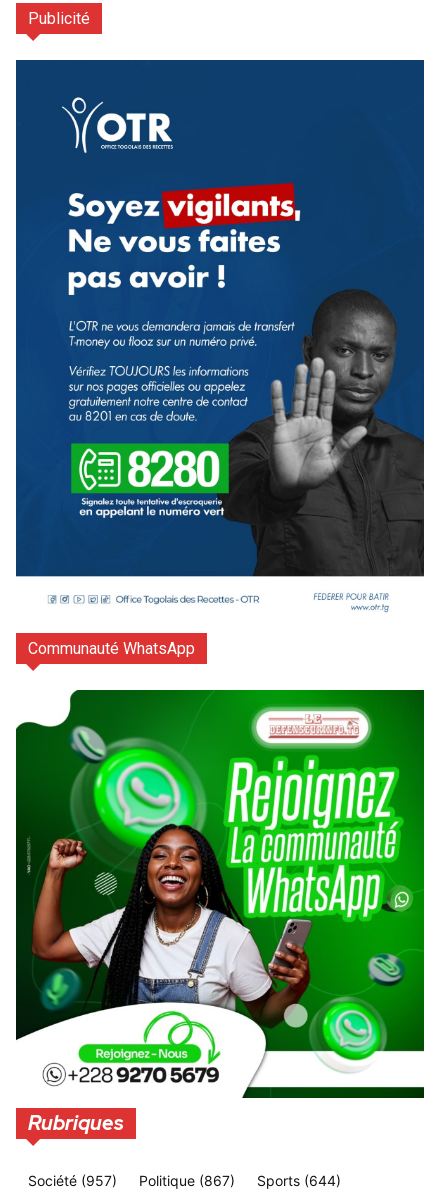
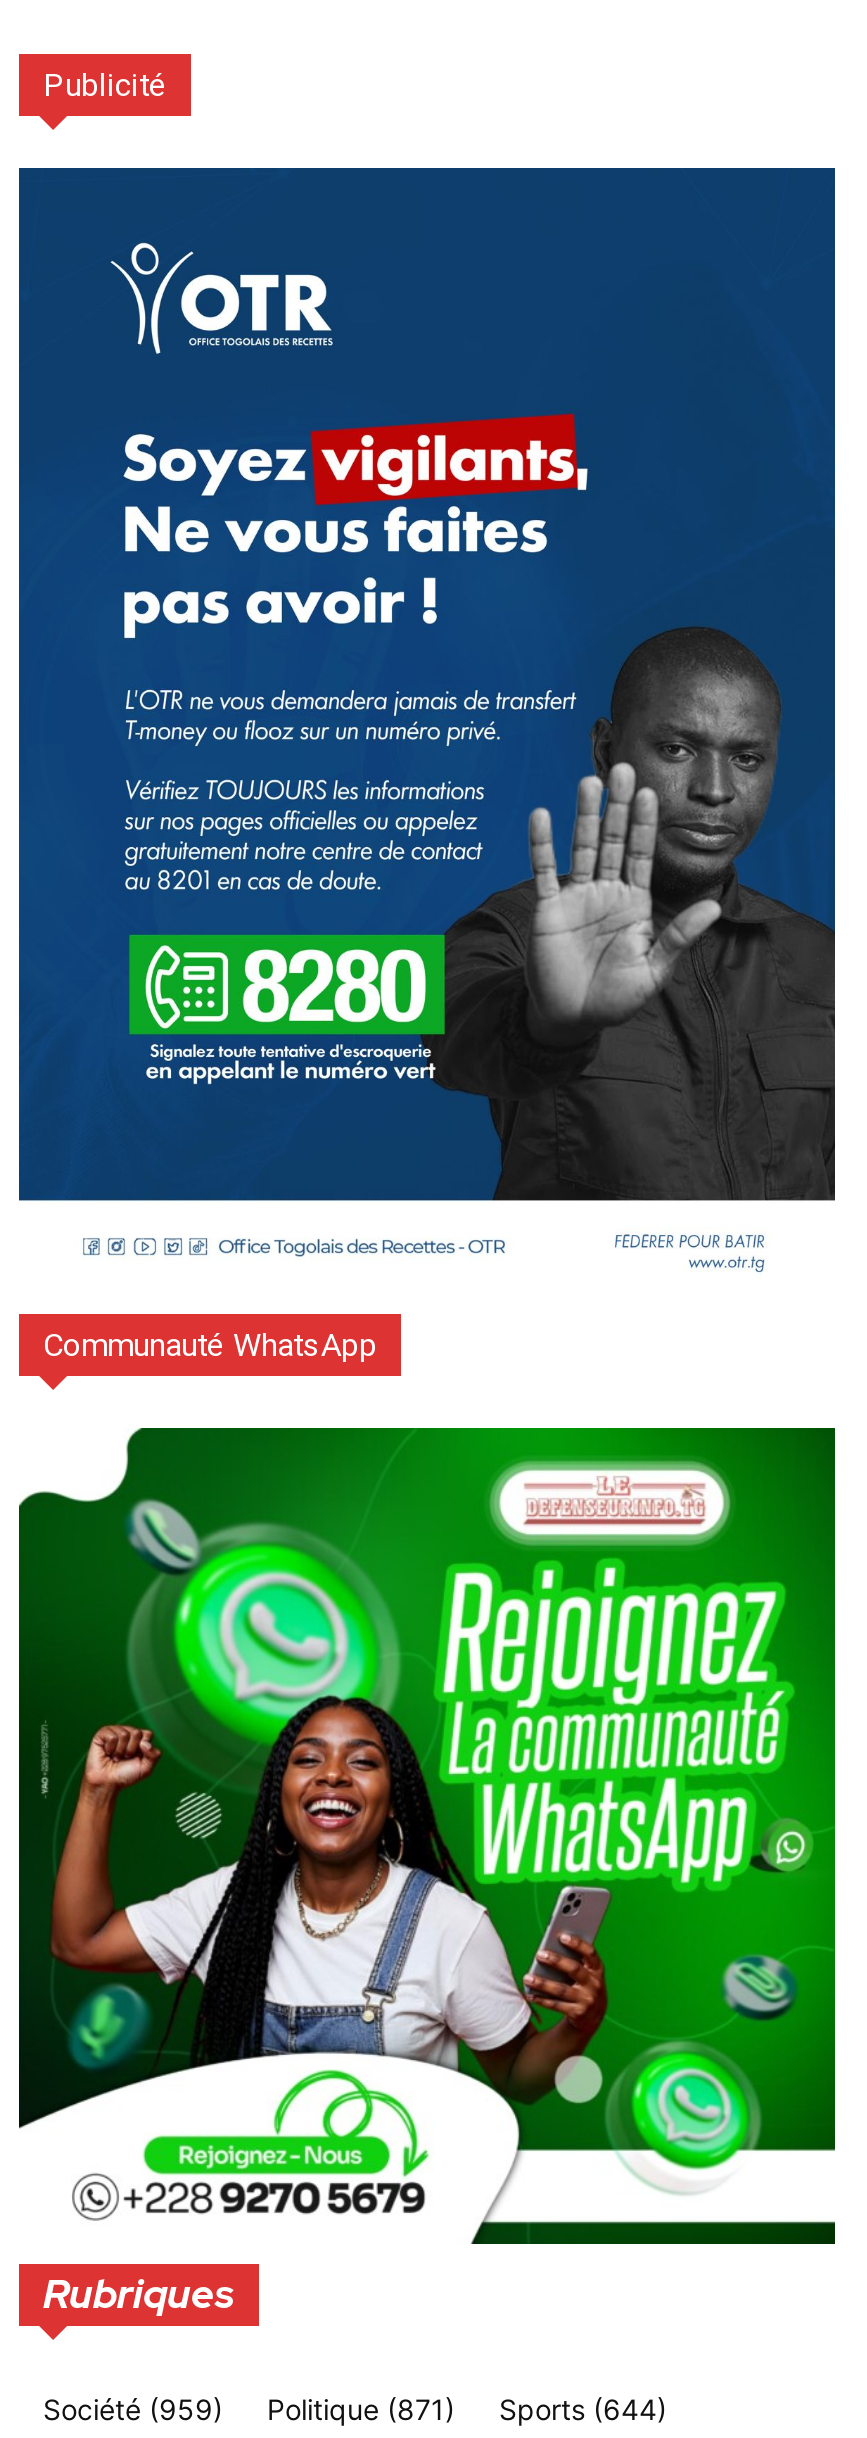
[28,1172,117,1189] Société (957) -> [43,2392,223,2426] Société (959)
[139,1172,235,1189] Politique (867) -> [267,2392,455,2426] Politique (871)

